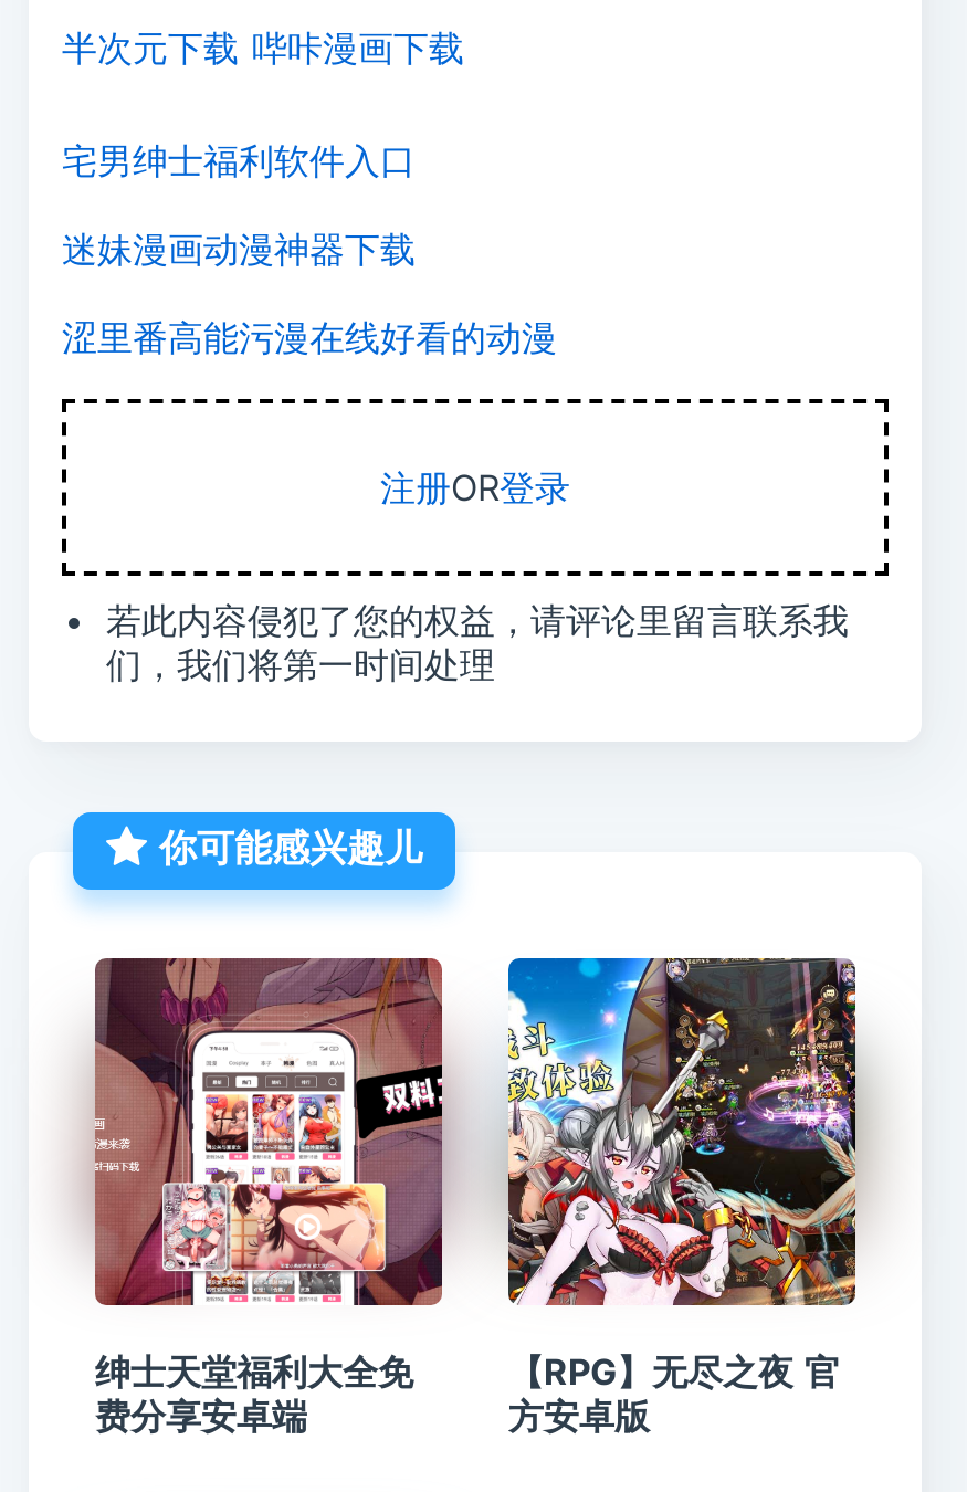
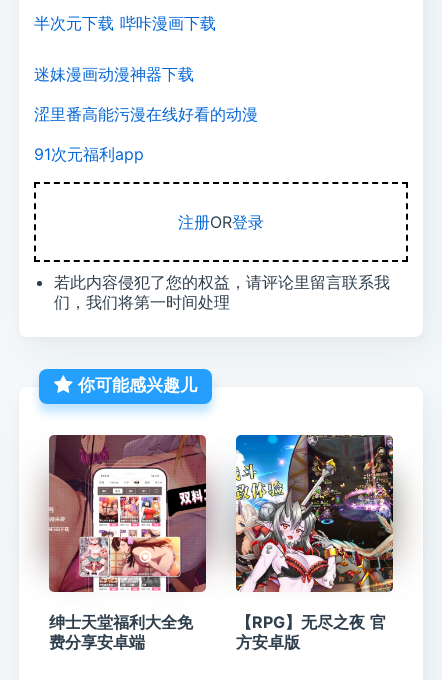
[62,138,416,183] 宅男绅士福利软件入口 -> none
moved [62,227,557,359] -> [34,64,258,124]: 迷妹漫画动漫神器下载 | 涩里番高能污漫在线好看的动漫
none -> [34,144,144,164] 91次元福利app

